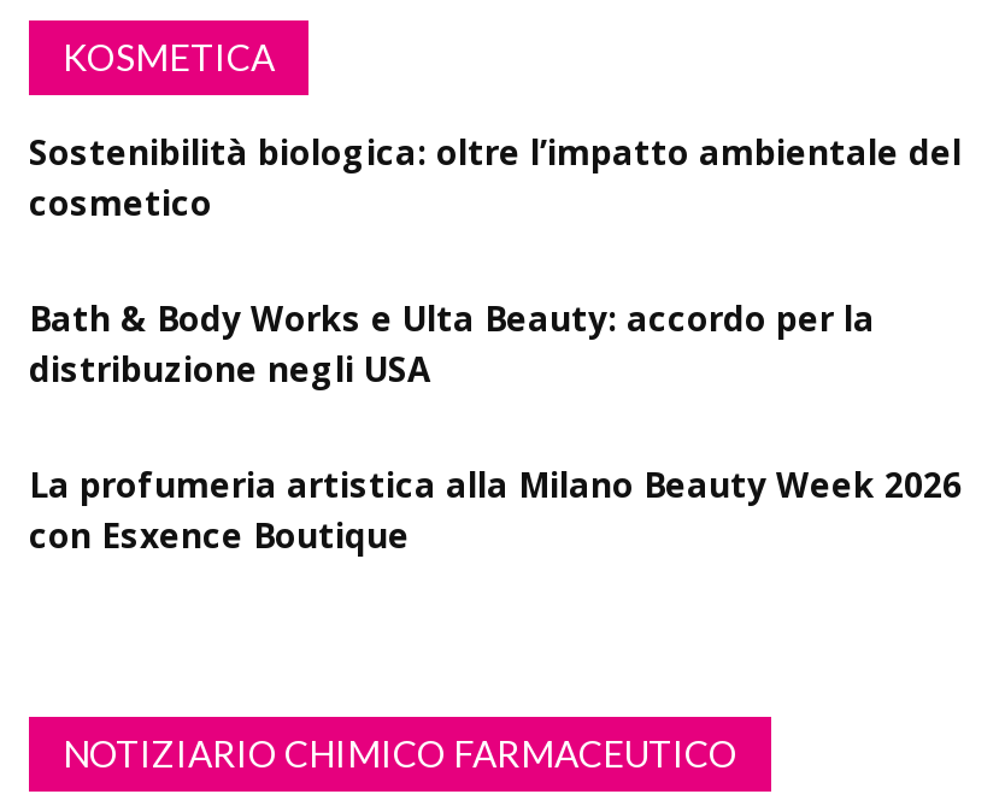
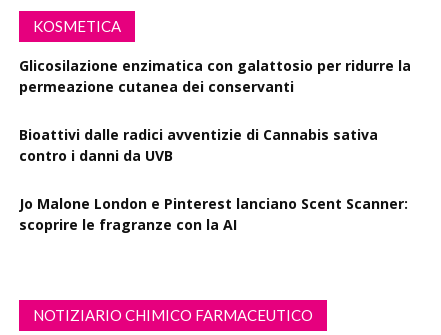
[29,129,962,225] Sostenibilità biologica: oltre l’impatto ambientale del | cosmetico -> [19,56,411,96] Glicosilazione enzimatica con galattosio per ridurre la | permeazione cutanea dei conservanti
[29,295,875,391] Bath & Body Works e Ulta Beauty: accordo per la | distribuzione negli USA -> [19,125,378,165] Bioattivi dalle radici avventizie di Cannabis sativa | contro i danni da UVB
[29,461,962,558] La profumeria artistica alla Milano Beauty Week 2026 | con Esxence Boutique -> [19,194,408,234] Jo Malone London e Pinterest lanciano Scent Scanner: | scoprire le fragranze con la AI

